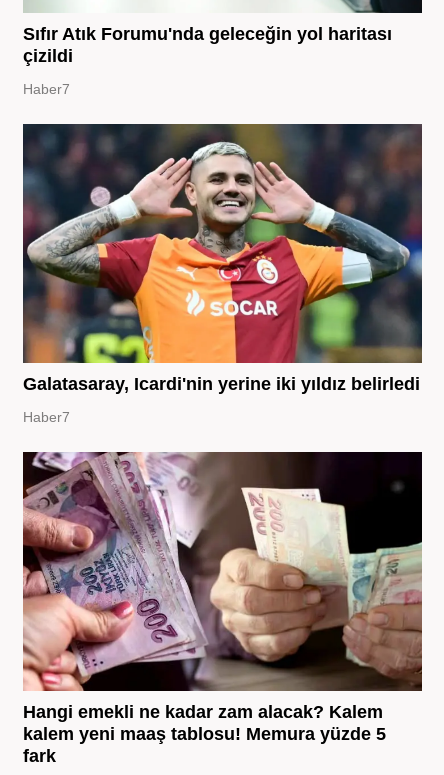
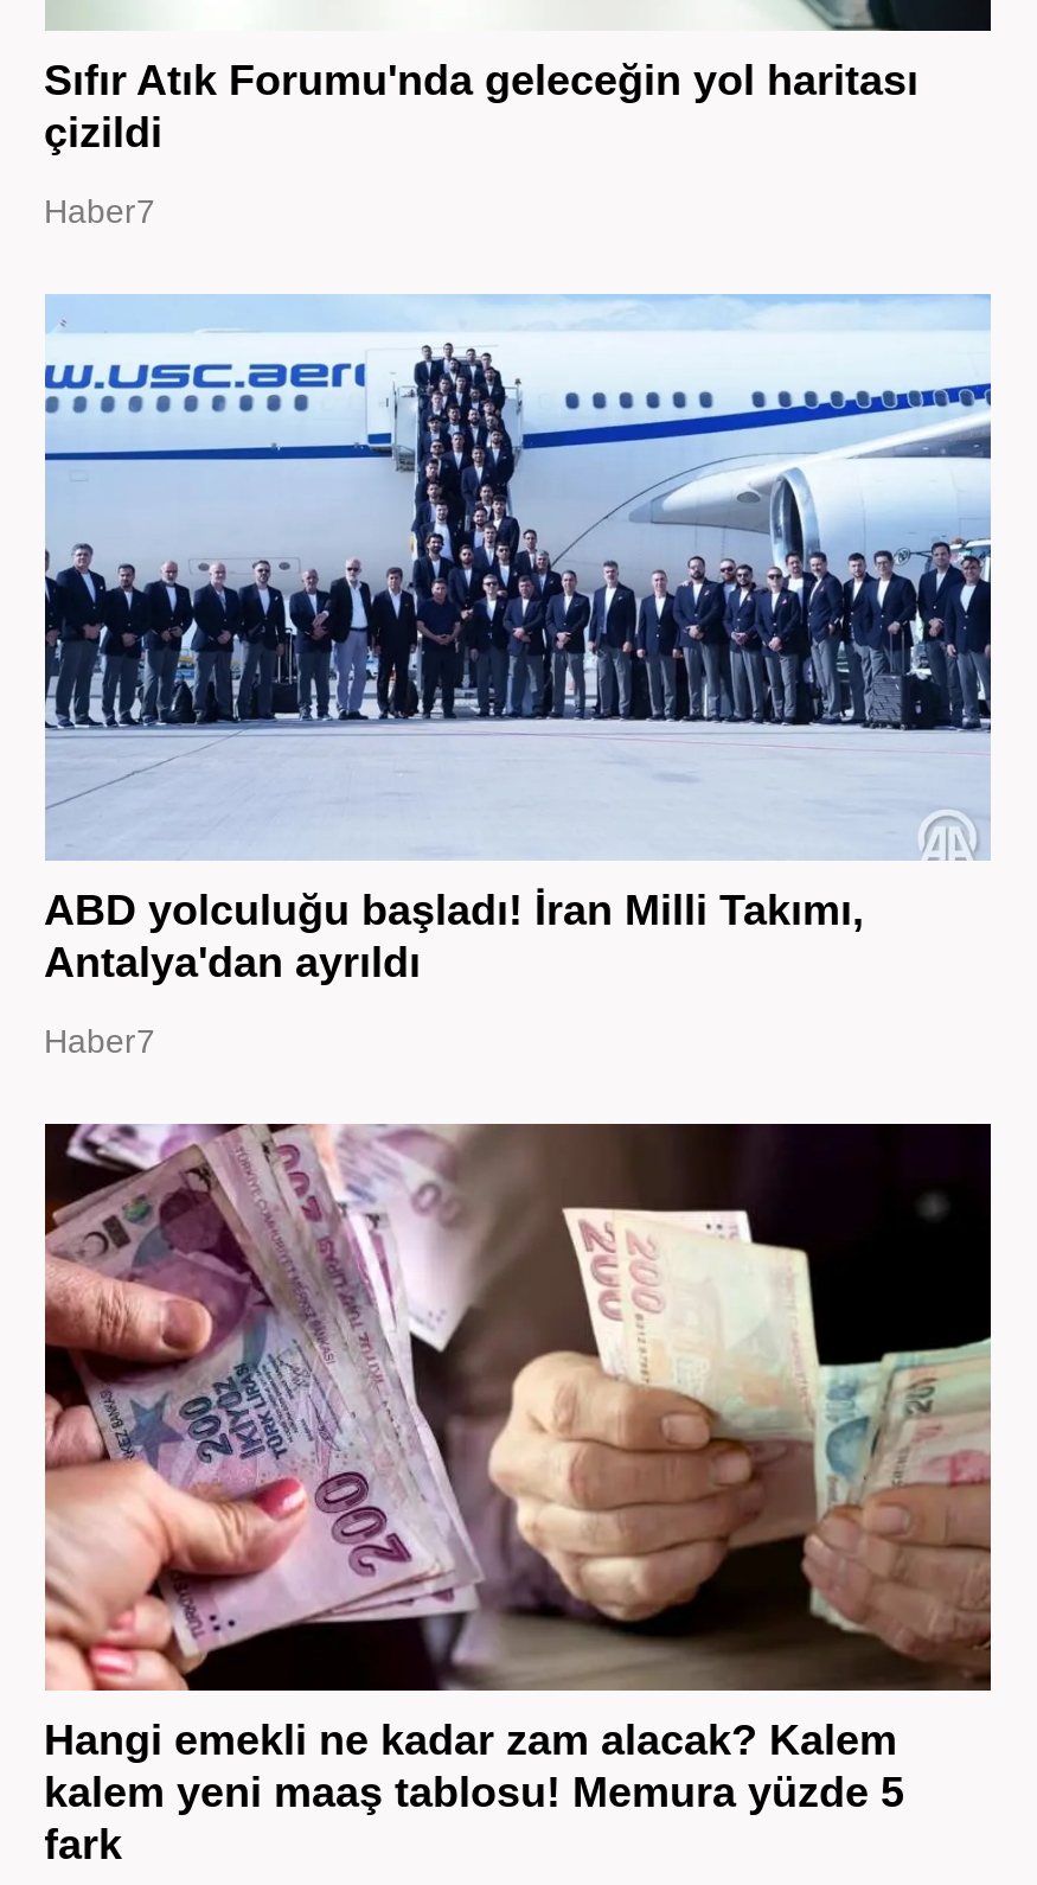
[22,123,423,394] [image] | Galatasaray, Icardi'nin yerine iki yıldız belirledi -> [43,294,993,987] [image] | ABD yolculuğu başladı! İran Milli Takımı, | Antalya'dan ayrıldı

